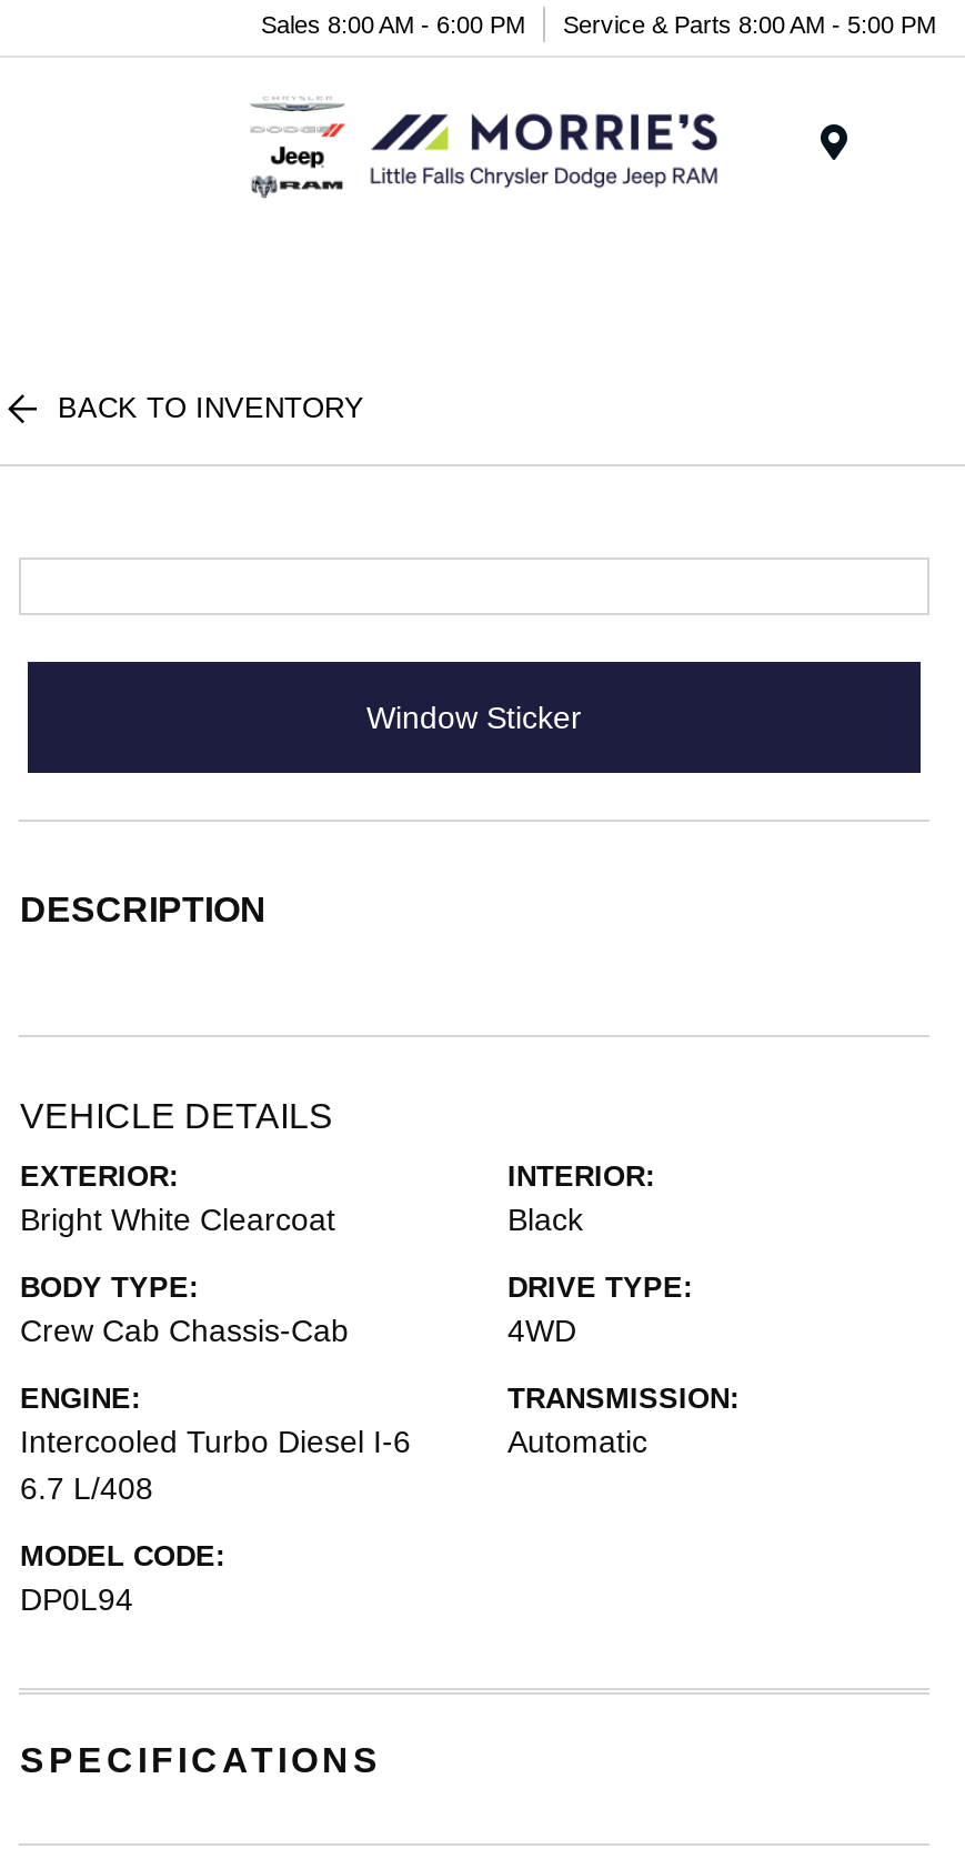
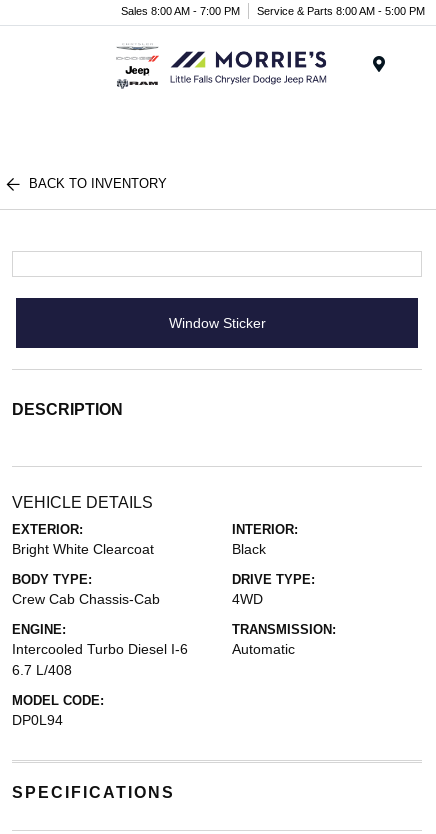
[261,10,936,37] Sales 8:00 AM - 6:00 PM Service & Parts 8:00 AM - 5:00 PM -> [121,4,425,16] Sales 8:00 AM - 7:00 PM Service & Parts 8:00 AM - 5:00 PM

